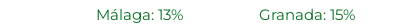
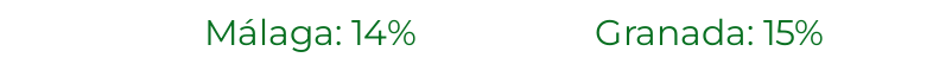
[95,5,182,24] Málaga: 13% -> [204,10,415,55] Málaga: 14%

